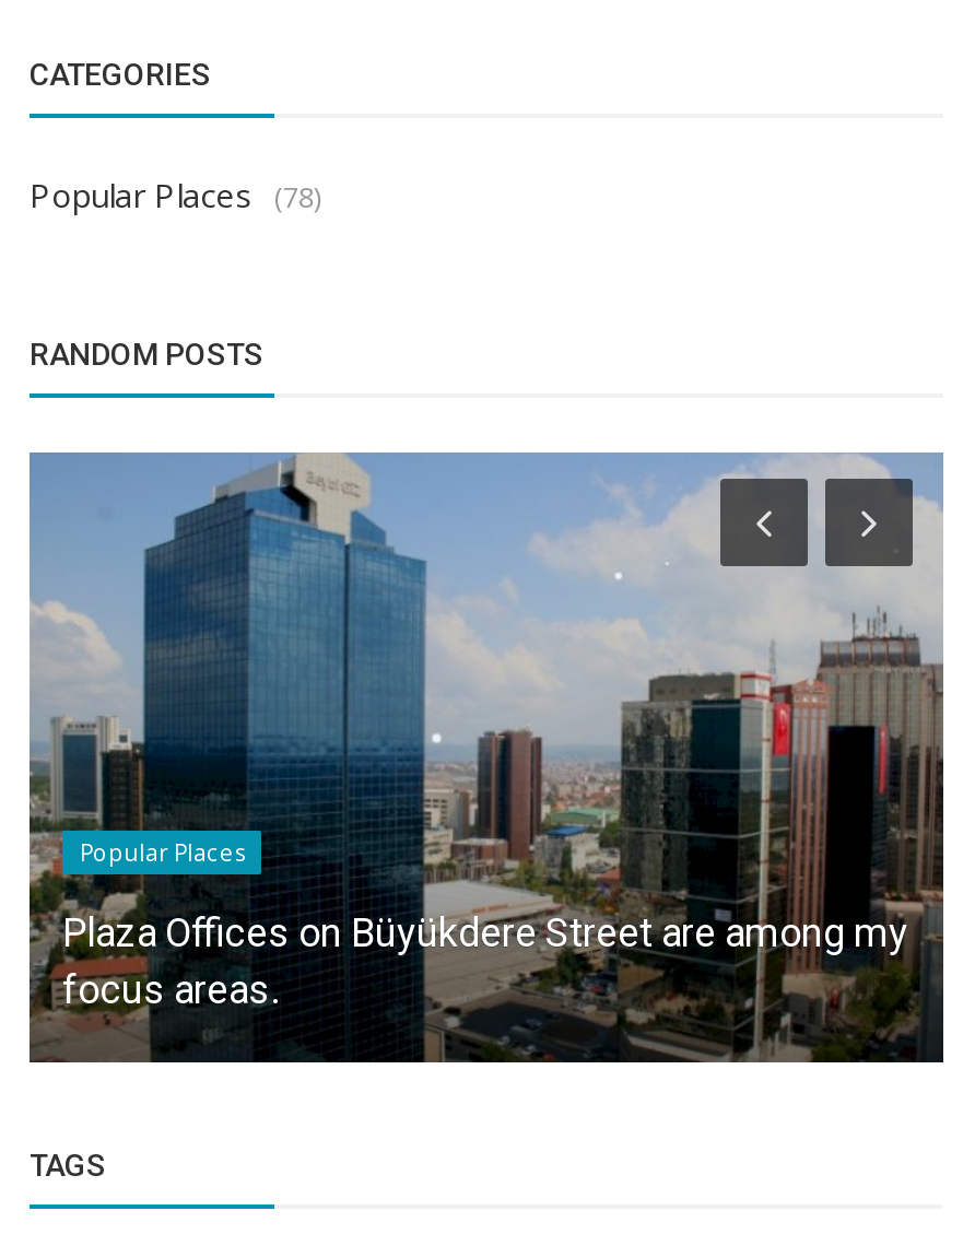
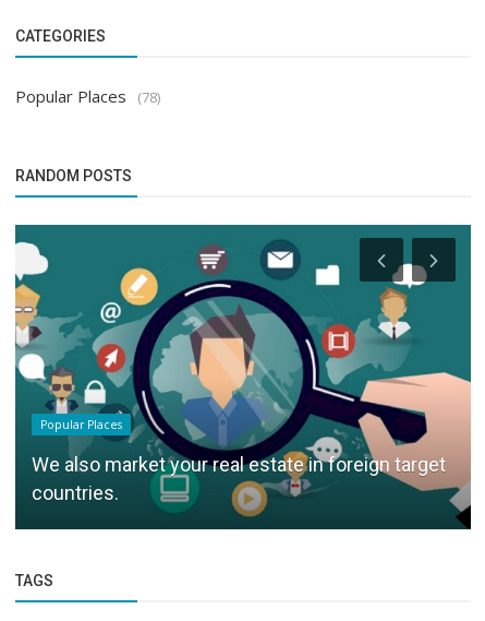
[27,453,945,1062] [image] | Plaza Offices on Büyükdere Street are among my | focus areas. -> [14,225,472,529] [image] | We also market your real estate in foreign target | countries.

